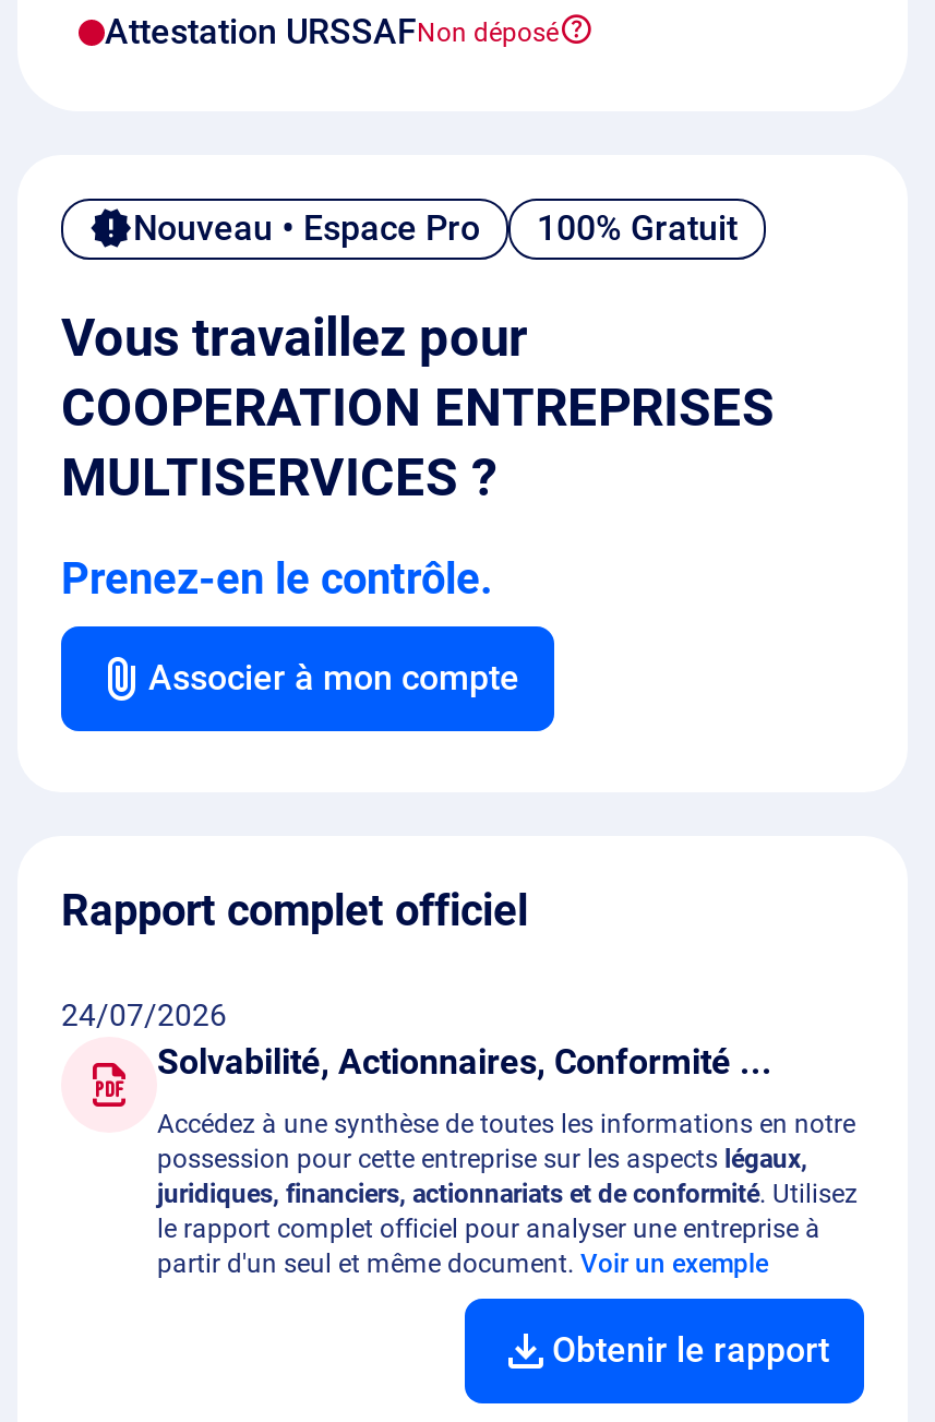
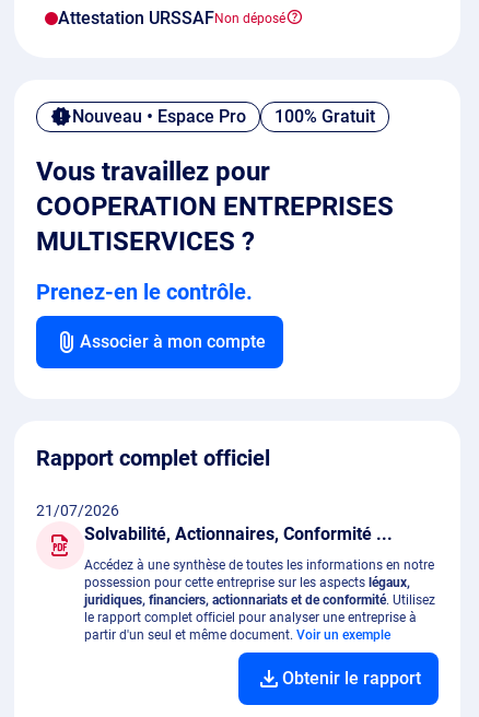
[61,997,227,1032] 24/07/2026 -> [36,502,119,519] 21/07/2026

